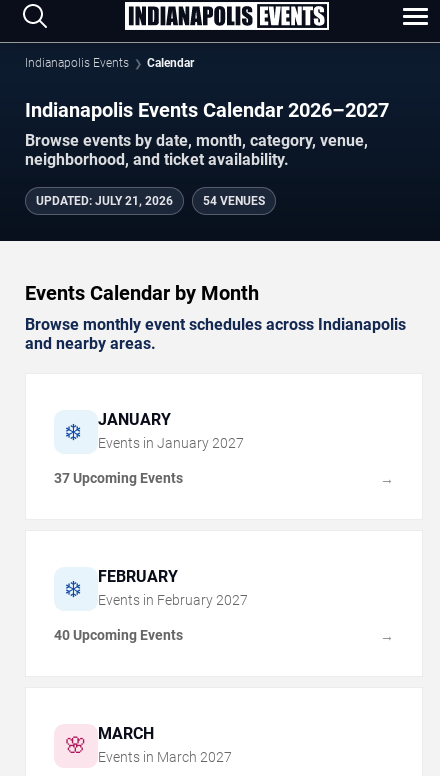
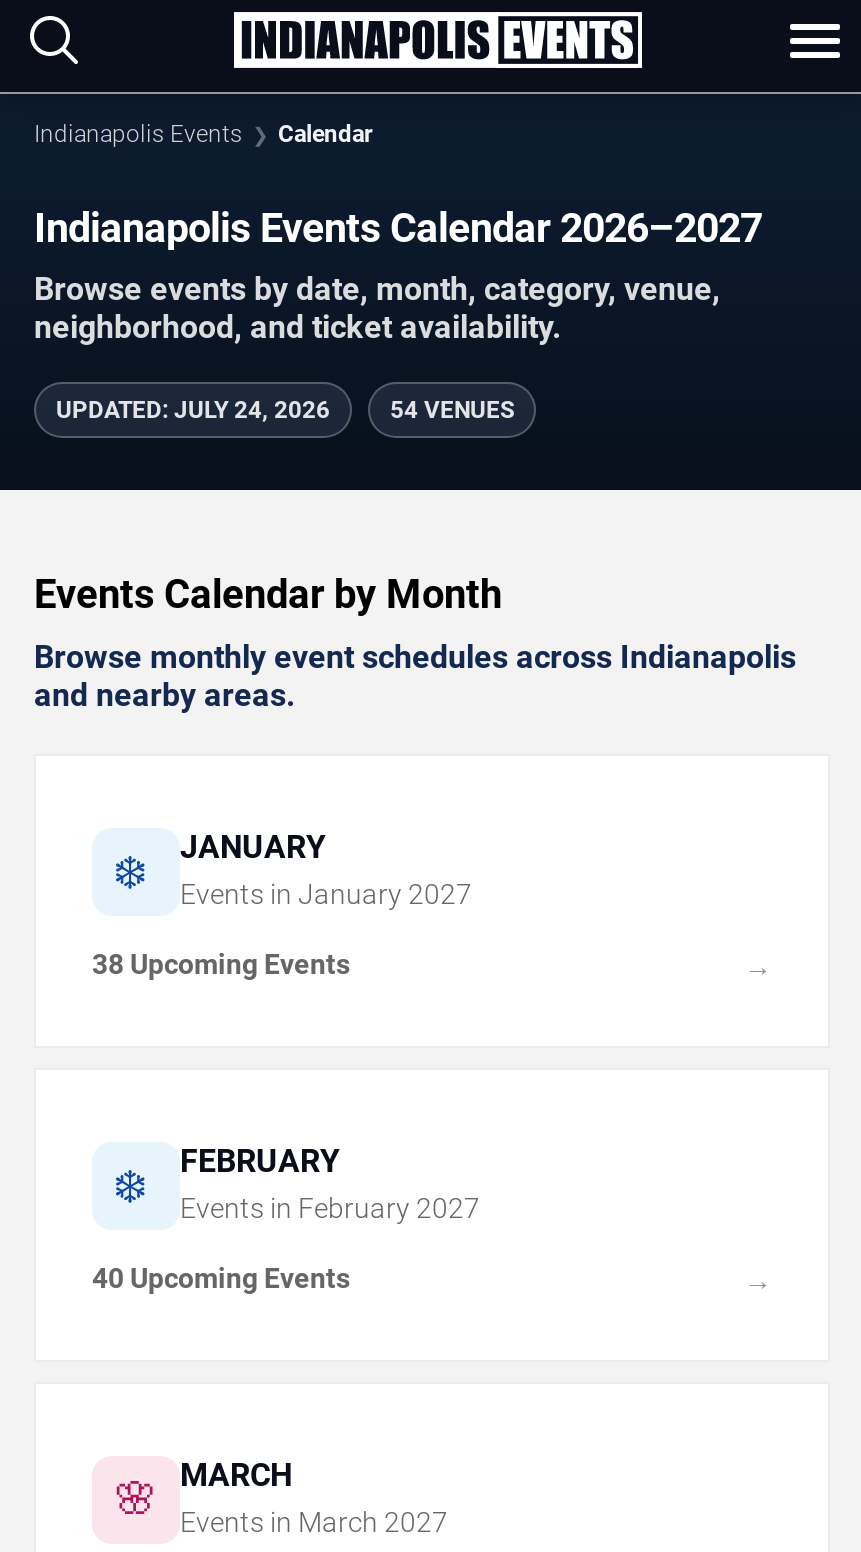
[36,194,173,208] UPDATED: JULY 21, 2026 -> [56,397,330,425] UPDATED: JULY 24, 2026
[54,470,183,486] 37 Upcoming Events -> [92,949,350,981] 38 Upcoming Events

